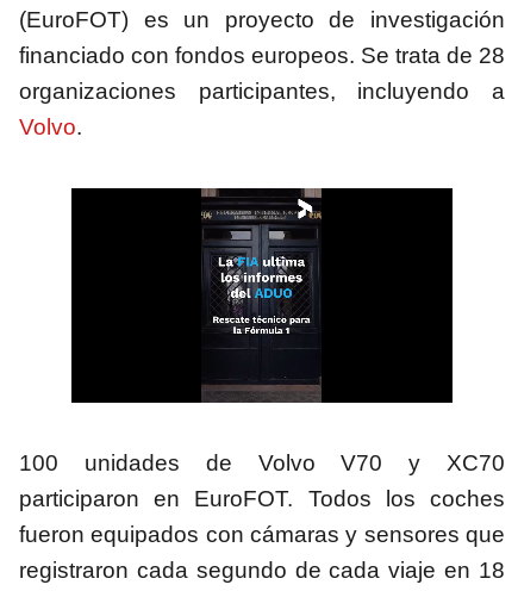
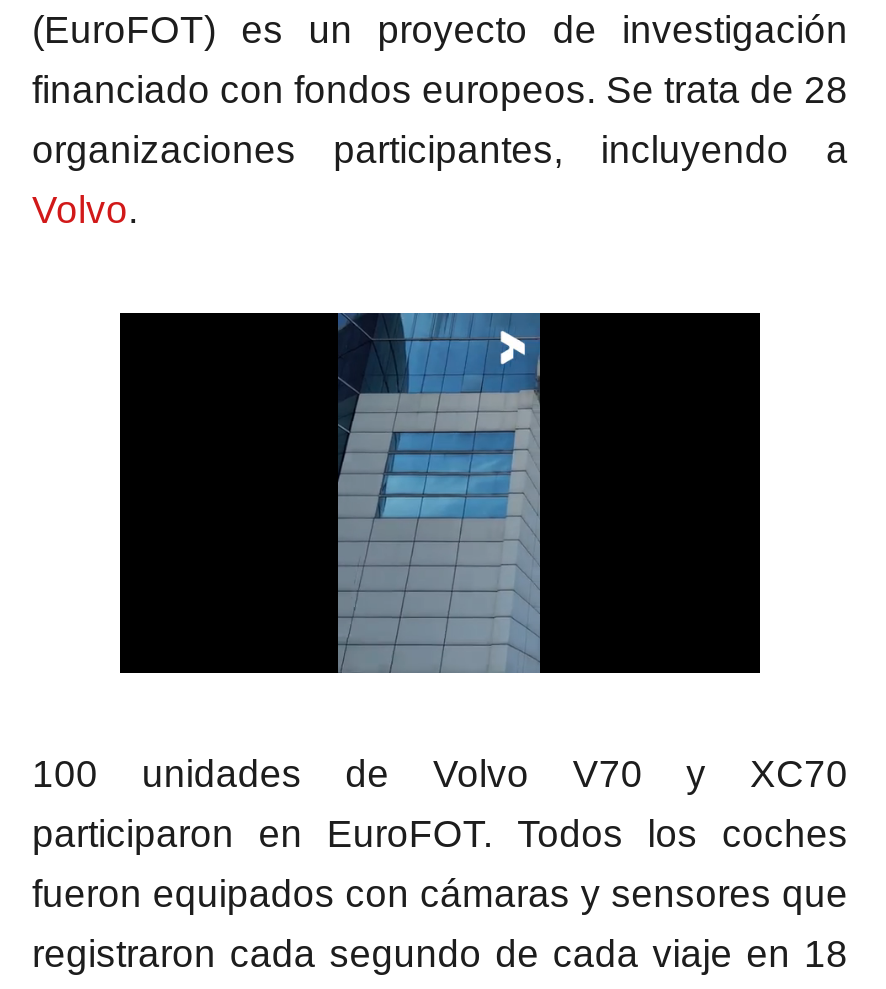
[201,187,322,403] [image] -> [336,311,542,673] [image]

